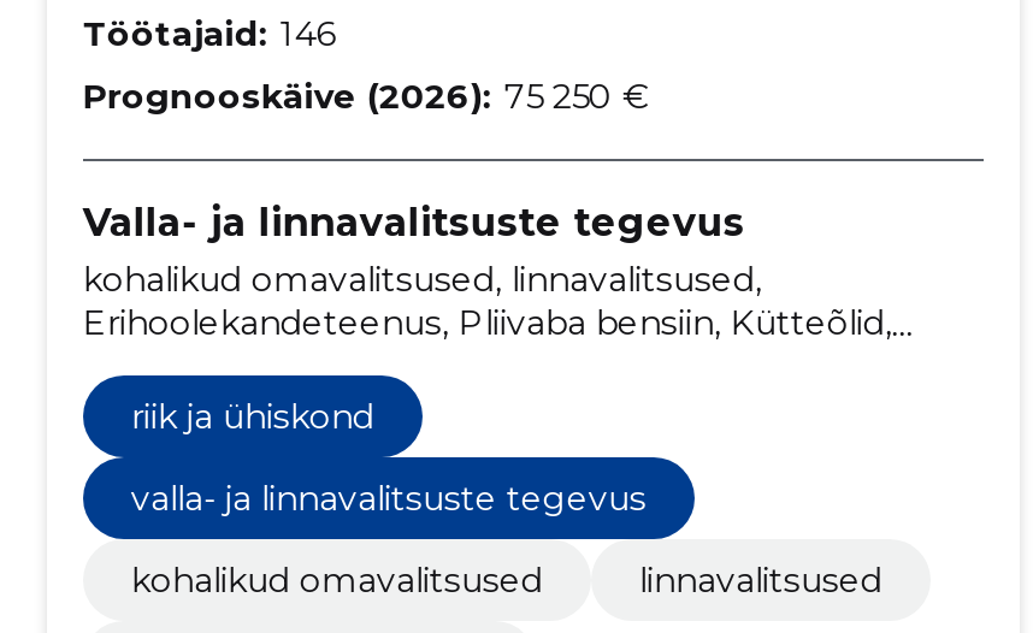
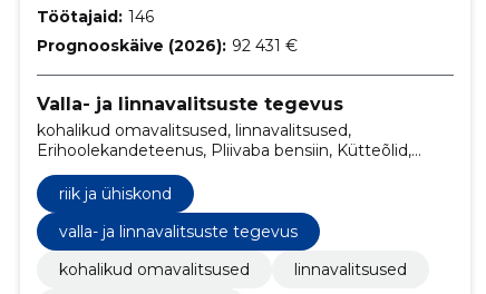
[83,74,648,117] Prognooskäive (2026): 75 250 € -> [37,35,297,55] Prognooskäive (2026): 92 431 €

